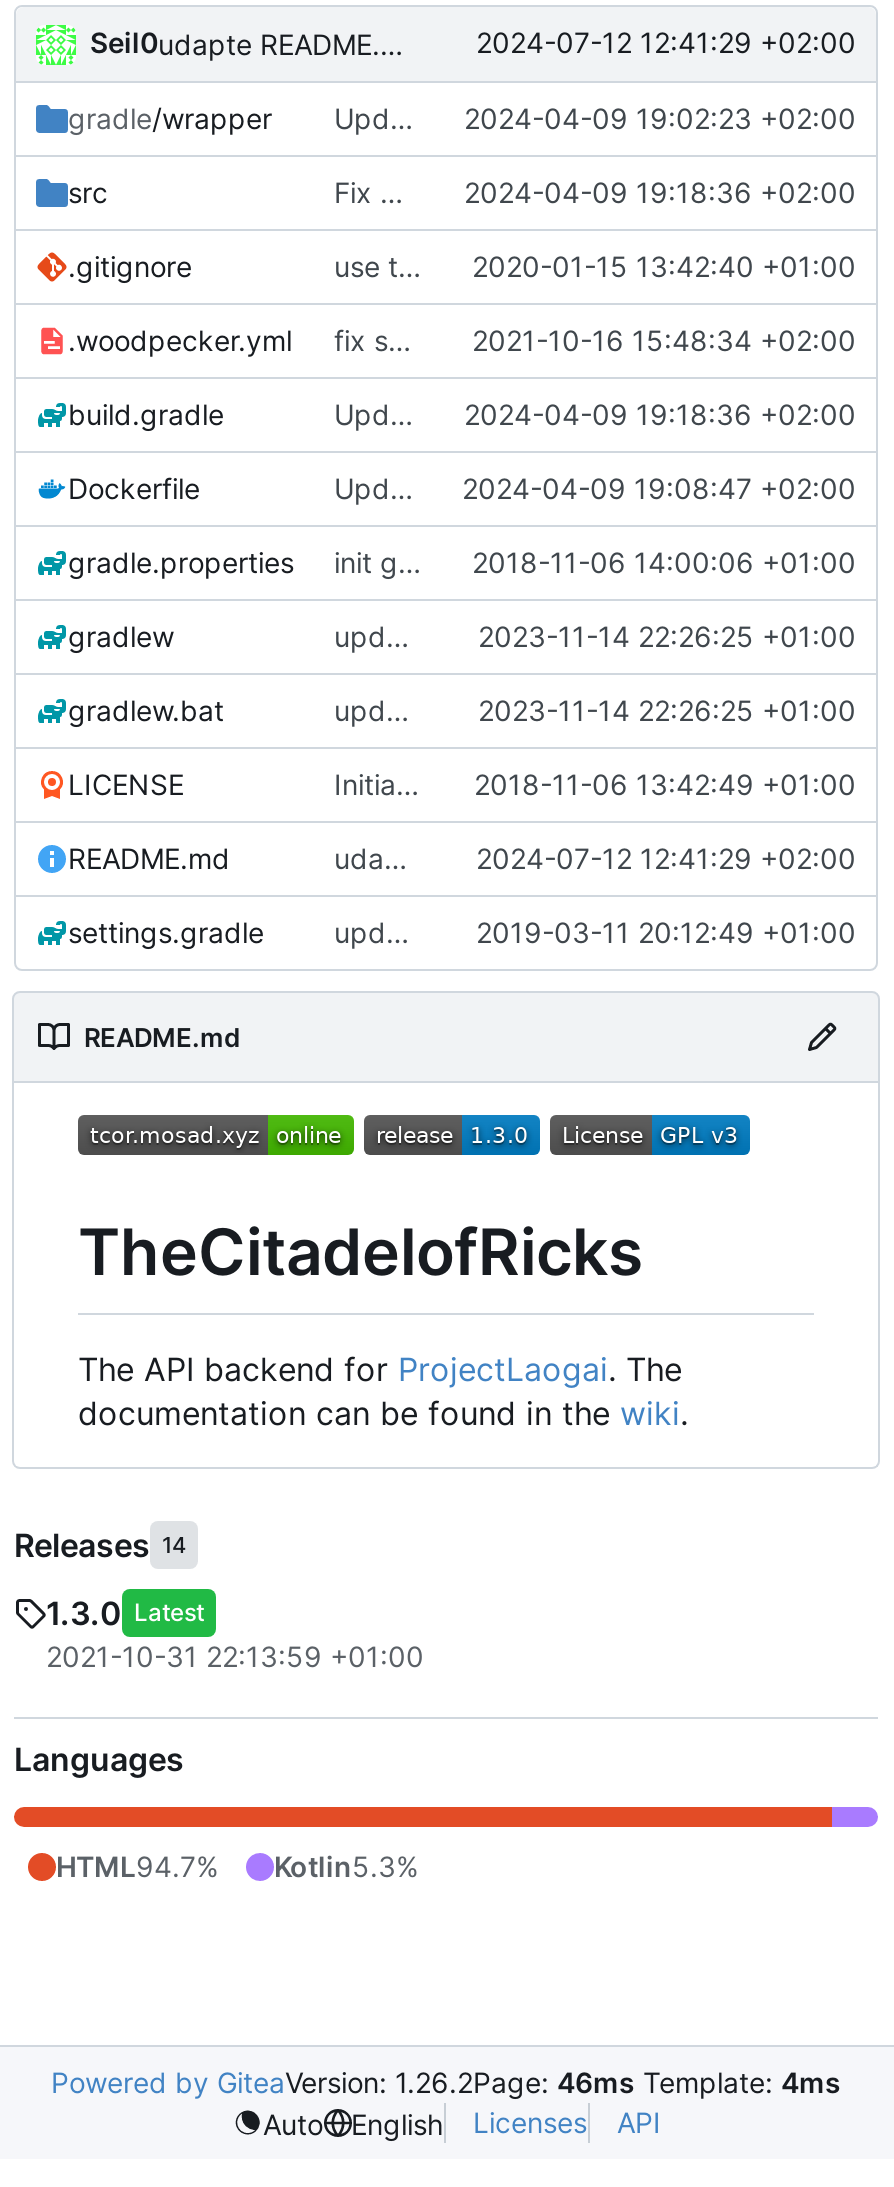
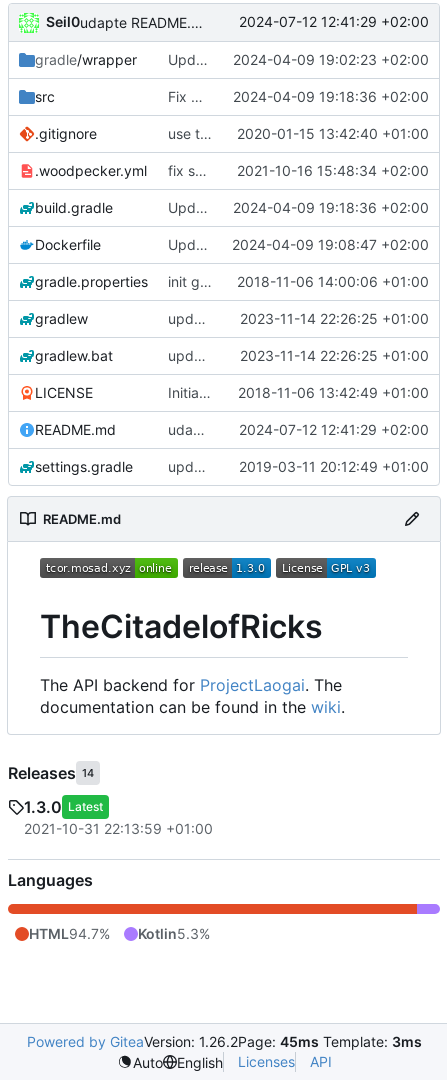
[51,2065,841,2099] Powered by GiteaVersion: 1.26.2Page: 46ms Template: 4ms -> [26,1033,421,1050] Powered by GiteaVersion: 1.26.2Page: 45ms Template: 3ms

